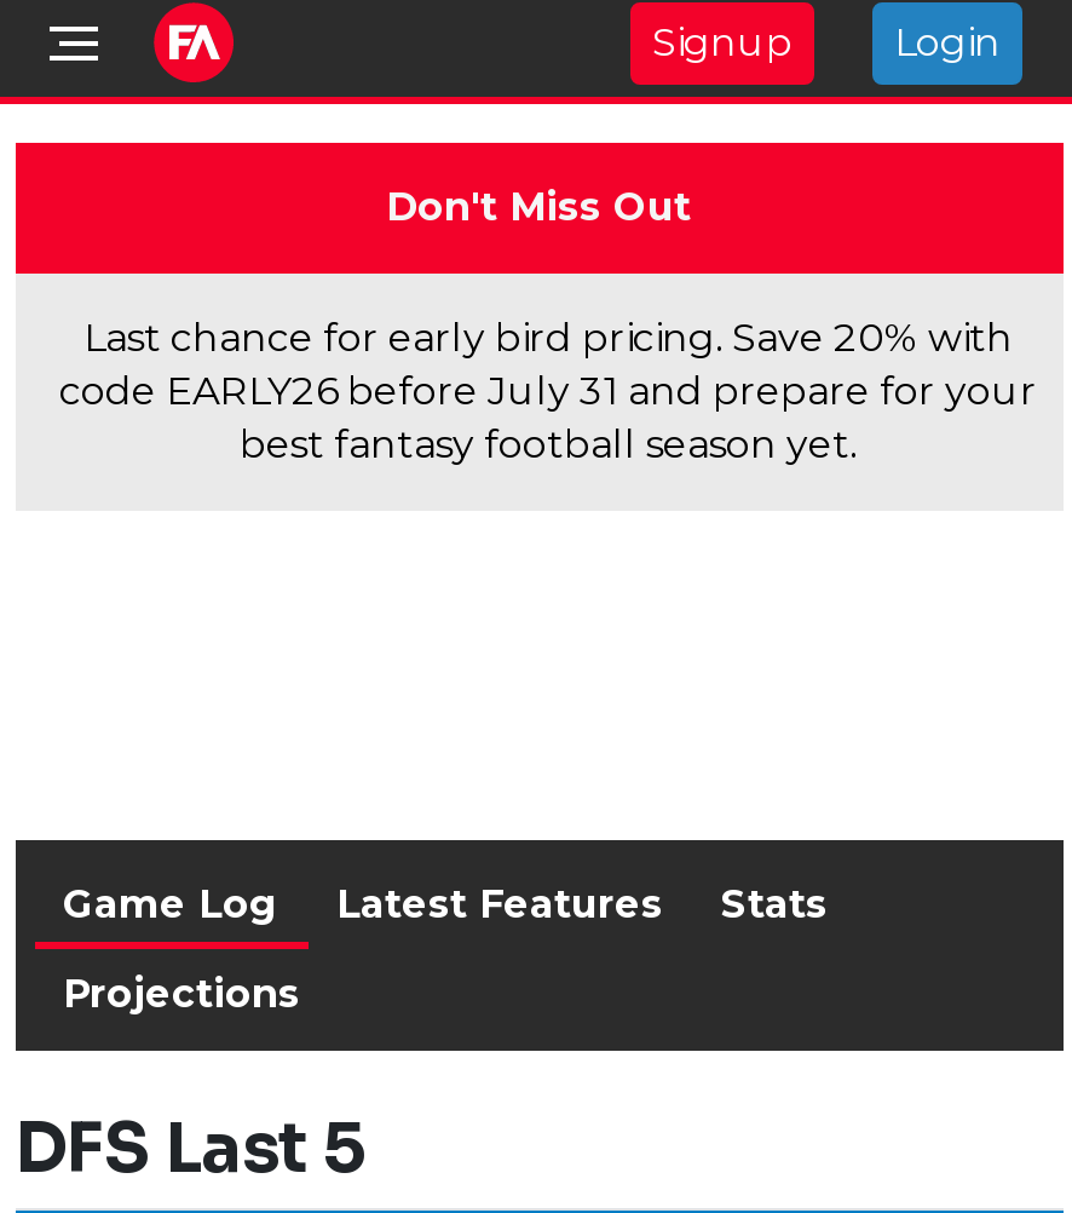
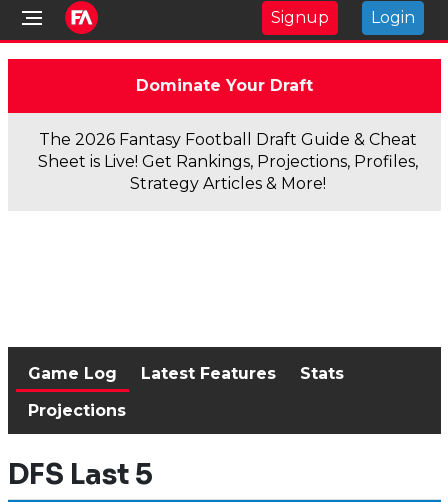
[386,184,691,230] Don't Miss Out -> [135,76,312,95] Dominate Your Draft
[59,315,1037,467] Last chance for early bird pricing. Save 20% with | code EARLY26 before July 31 and prepare for your | best fantasy football season yet. -> [38,130,418,193] The 2026 Fantasy Football Draft Guide & Cheat | Sheet is Live! Get Rankings, Projections, Profiles, | Strategy Articles & More!

